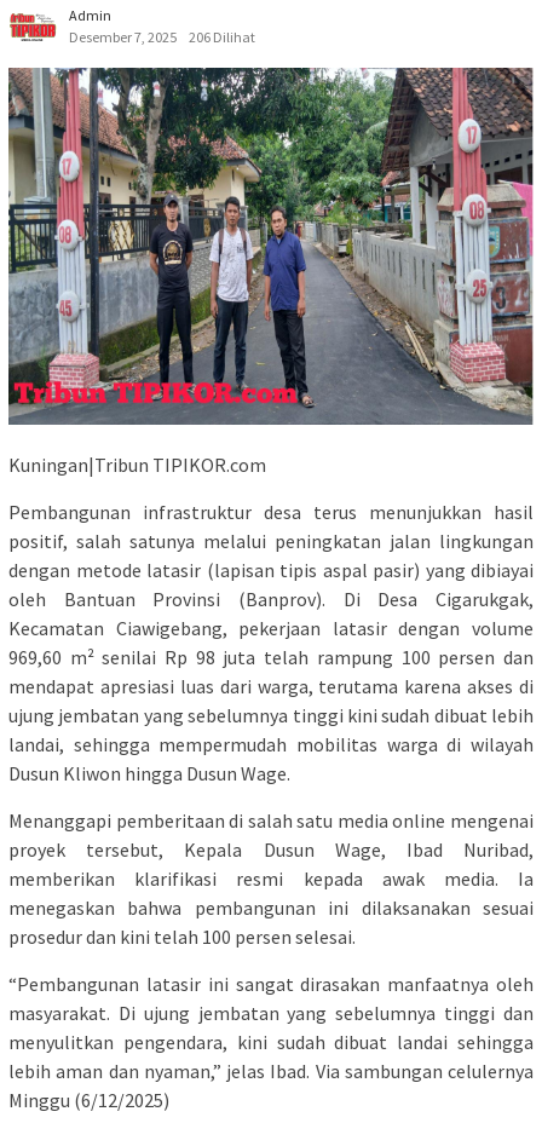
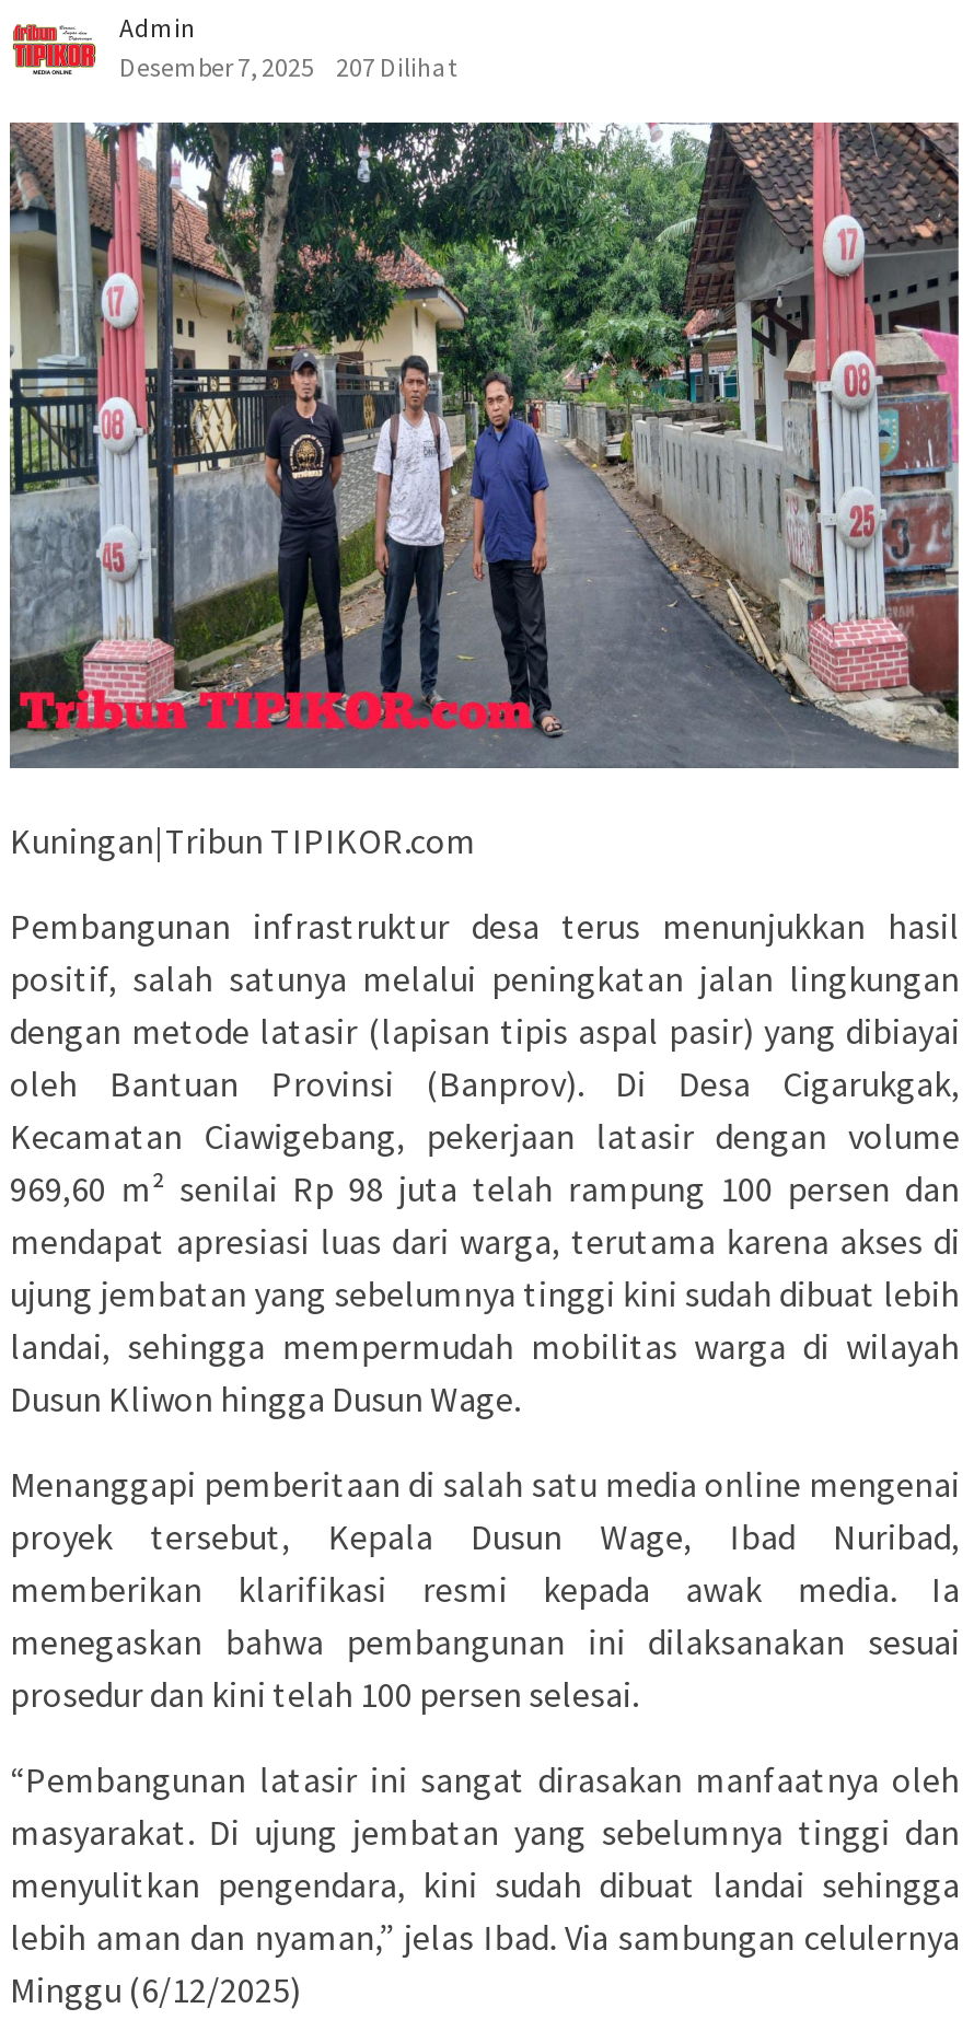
[69,28,255,46] Desember 7, 2025 206 Dilihat -> [119,51,456,84] Desember 7, 2025 207 Dilihat

